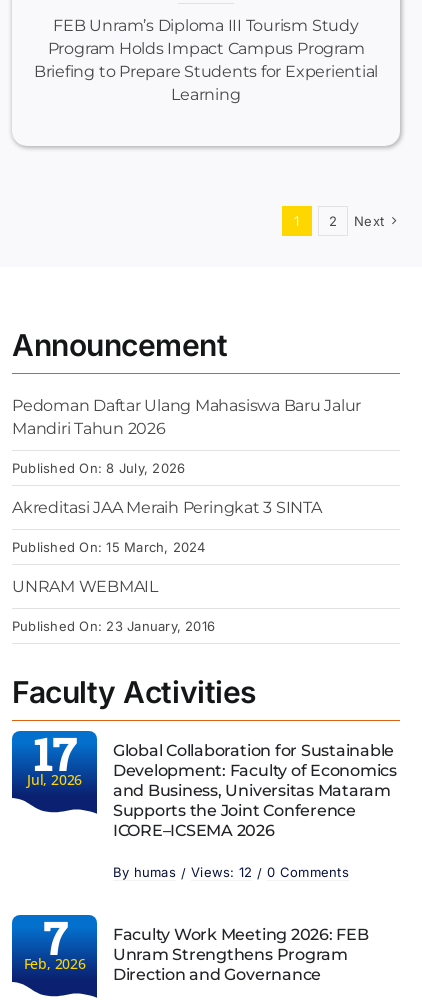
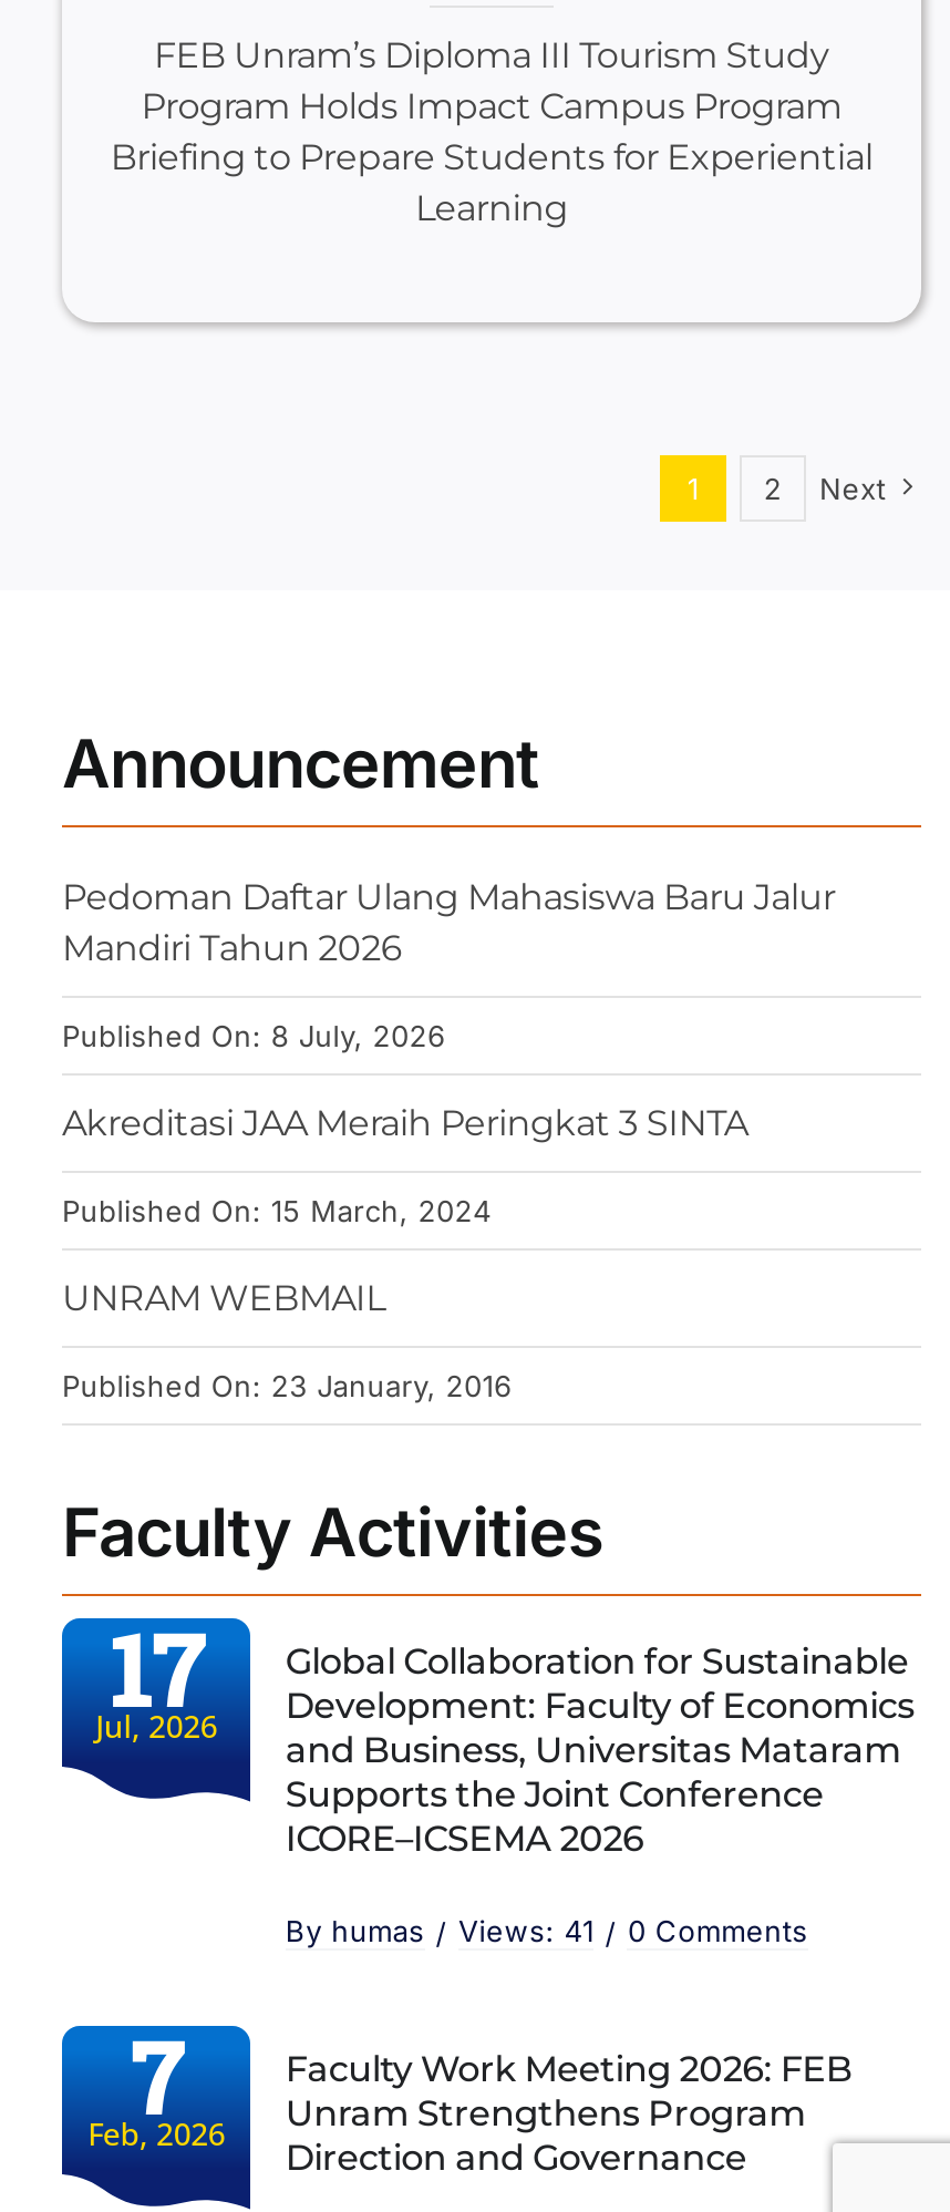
[113,864,349,881] By humas / Views: 12 / 0 Comments -> [285,1914,808,1950] By humas / Views: 41 / 0 Comments

